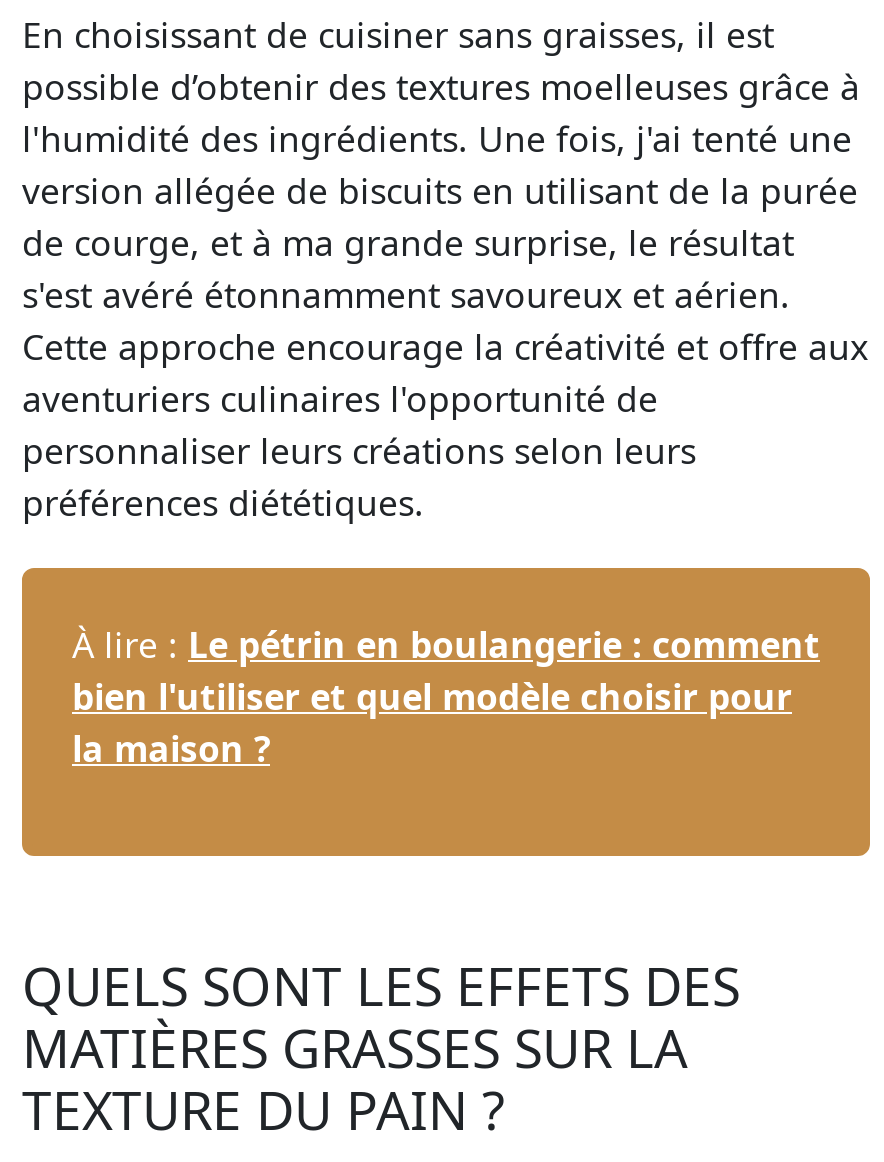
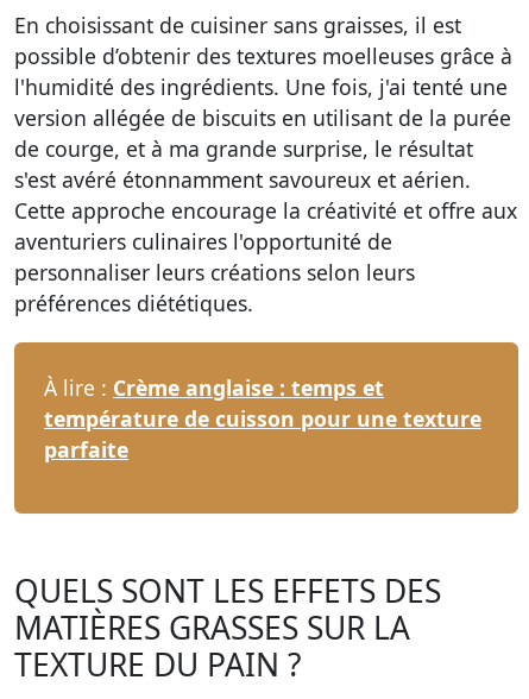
[72,620,820,772] À lire : Le pétrin en boulangerie : comment | bien l'utiliser et quel modèle choisir pour | la maison ? -> [44,373,481,464] À lire : Crème anglaise : temps et | température de cuisson pour une texture | parfaite

